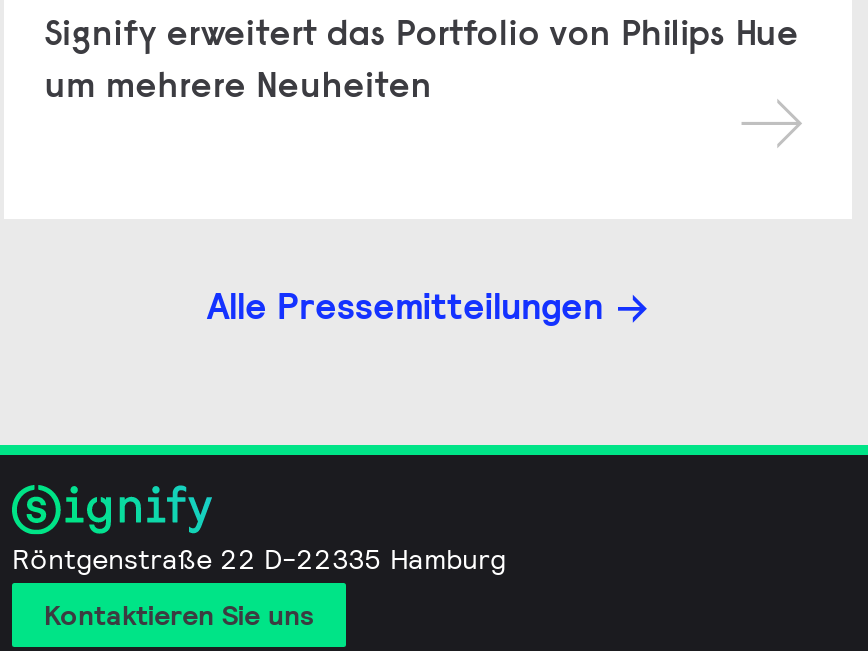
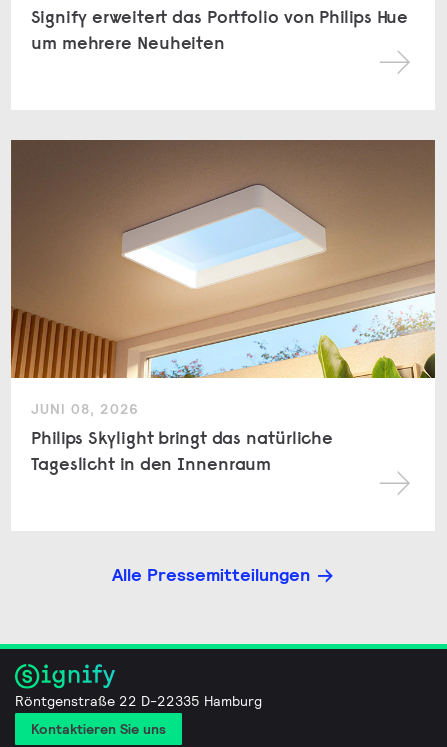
none -> [10,139,436,475] [image] | JUNI 08, 2026 | Philips Skylight bringt das natürliche | Tageslicht in den Innenraum

